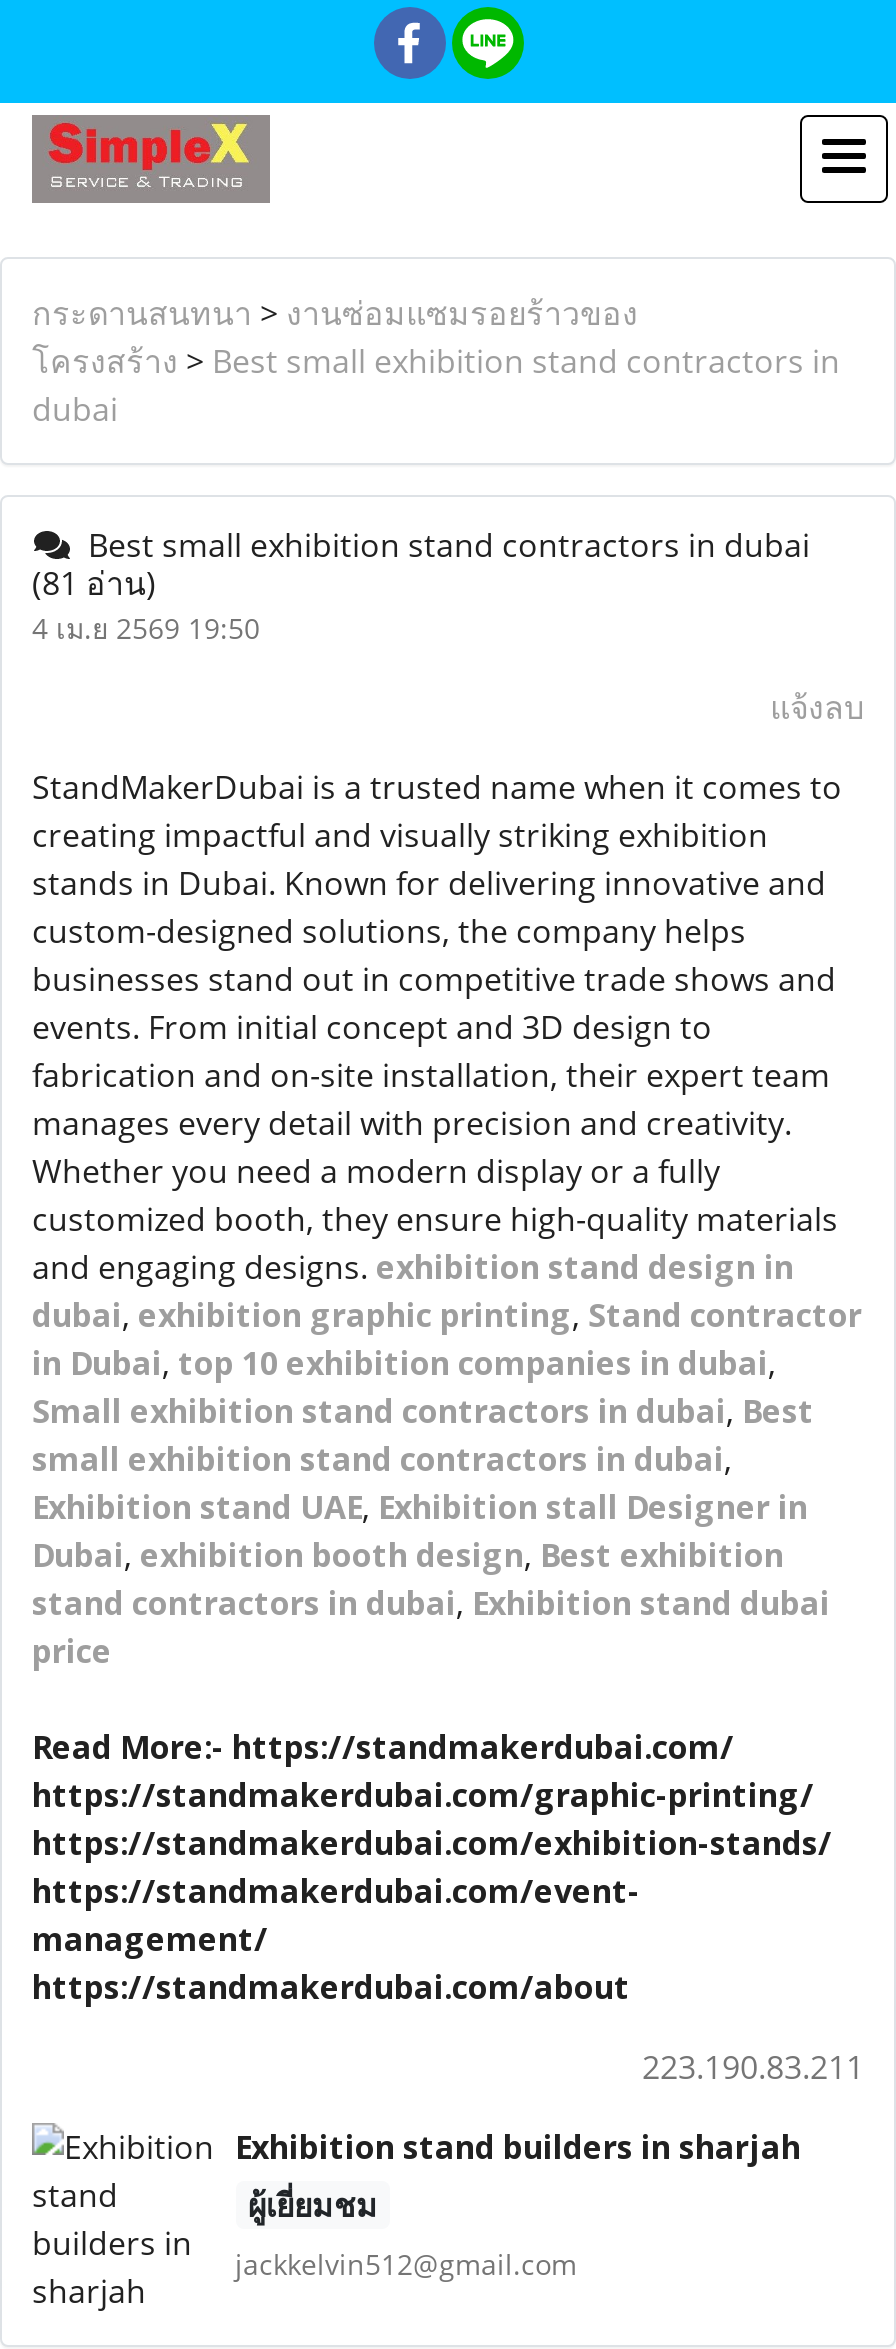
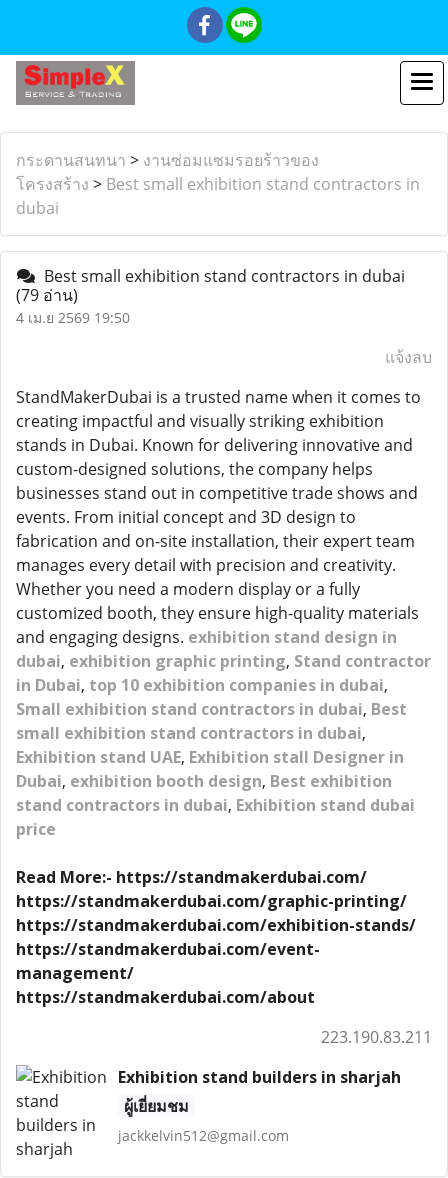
[32,561,156,605] (81 อ่าน) -> [16,284,78,306] (79 อ่าน)

